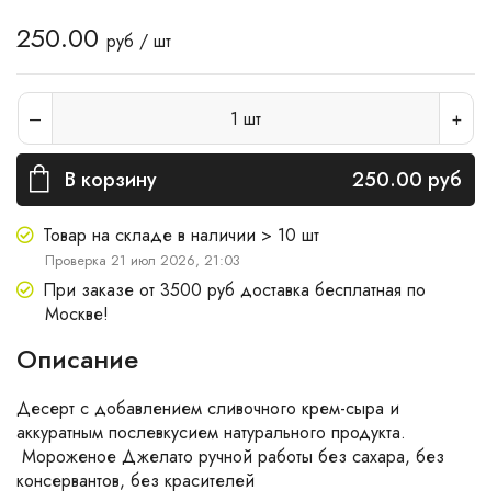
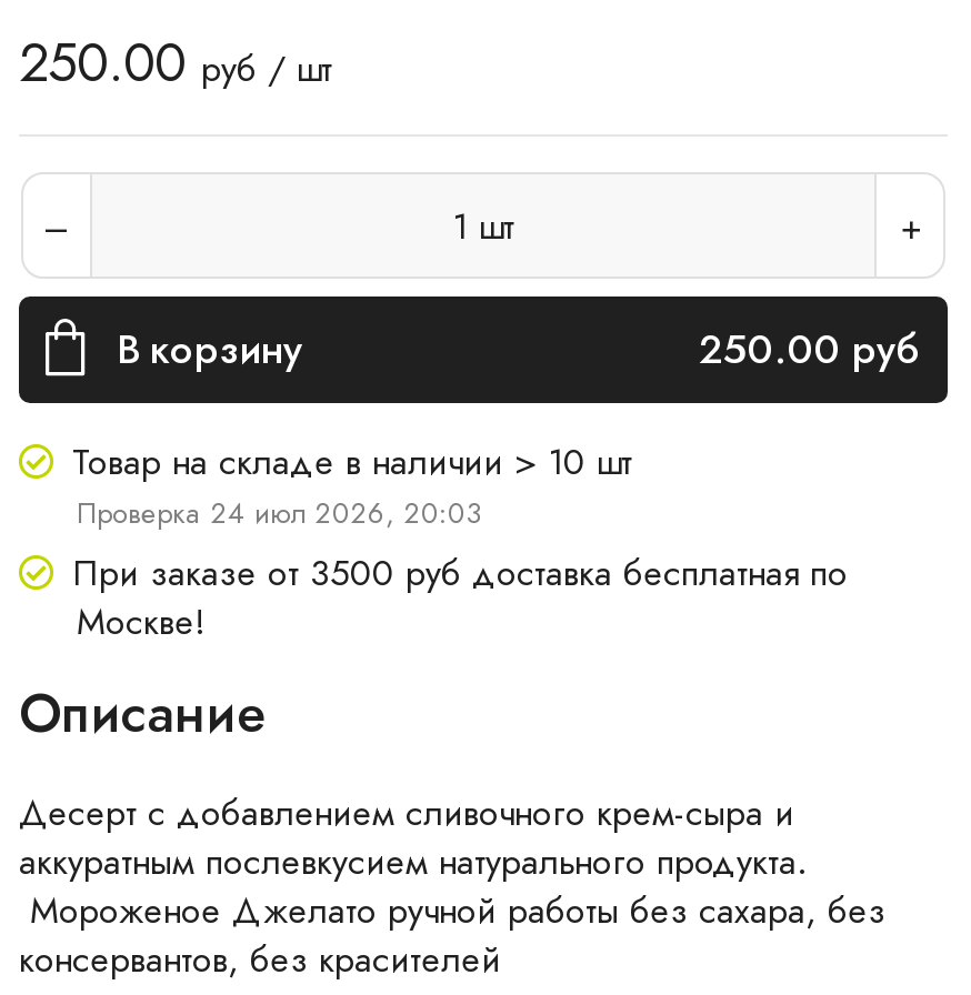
[45,250,240,271] Проверка 21 июл 2026, 21:03 -> [77,492,481,534] Проверка 24 июл 2026, 20:03

